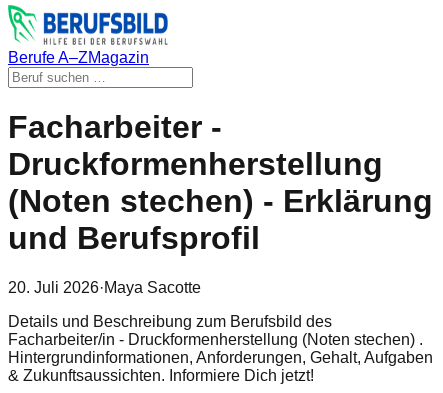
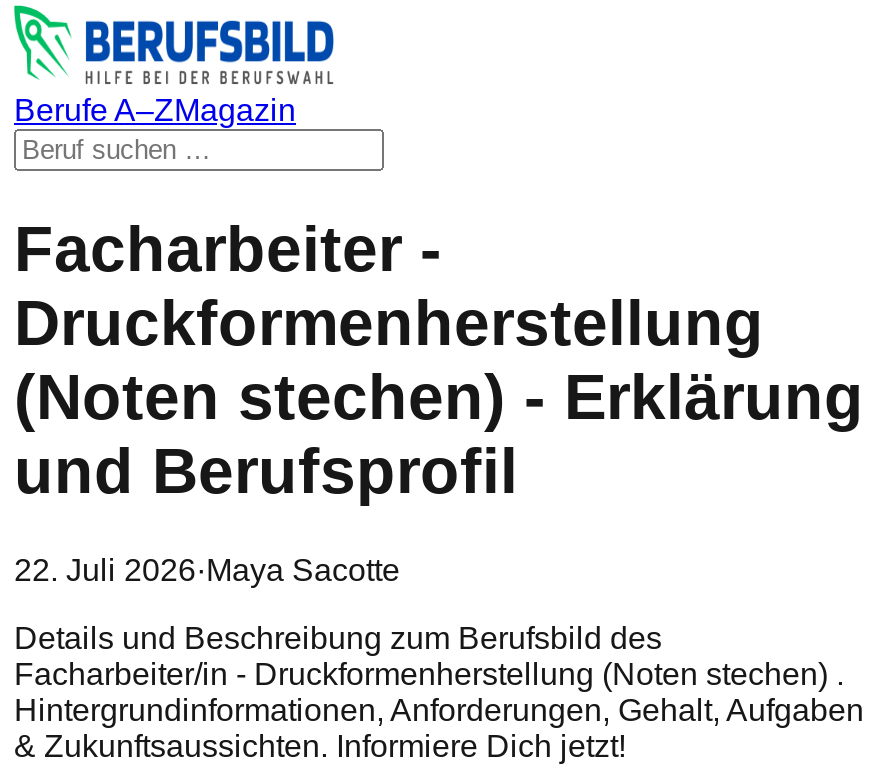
[8,279,201,296] 20. Juli 2026·Maya Sacotte -> [14,553,400,587] 22. Juli 2026·Maya Sacotte

